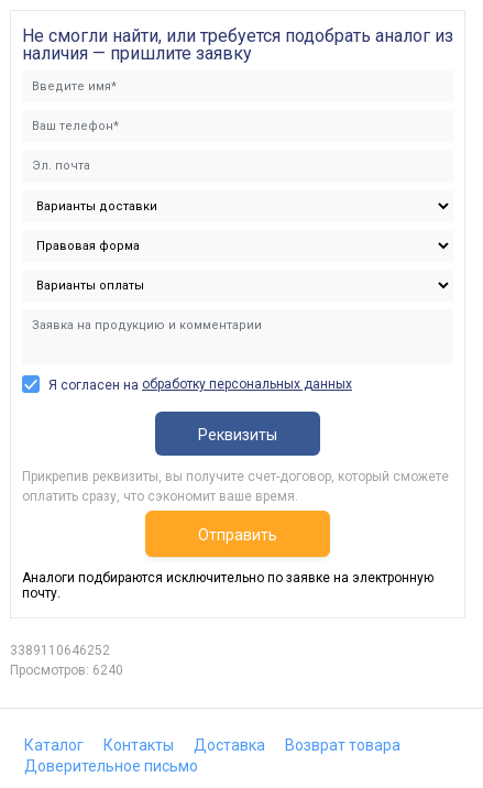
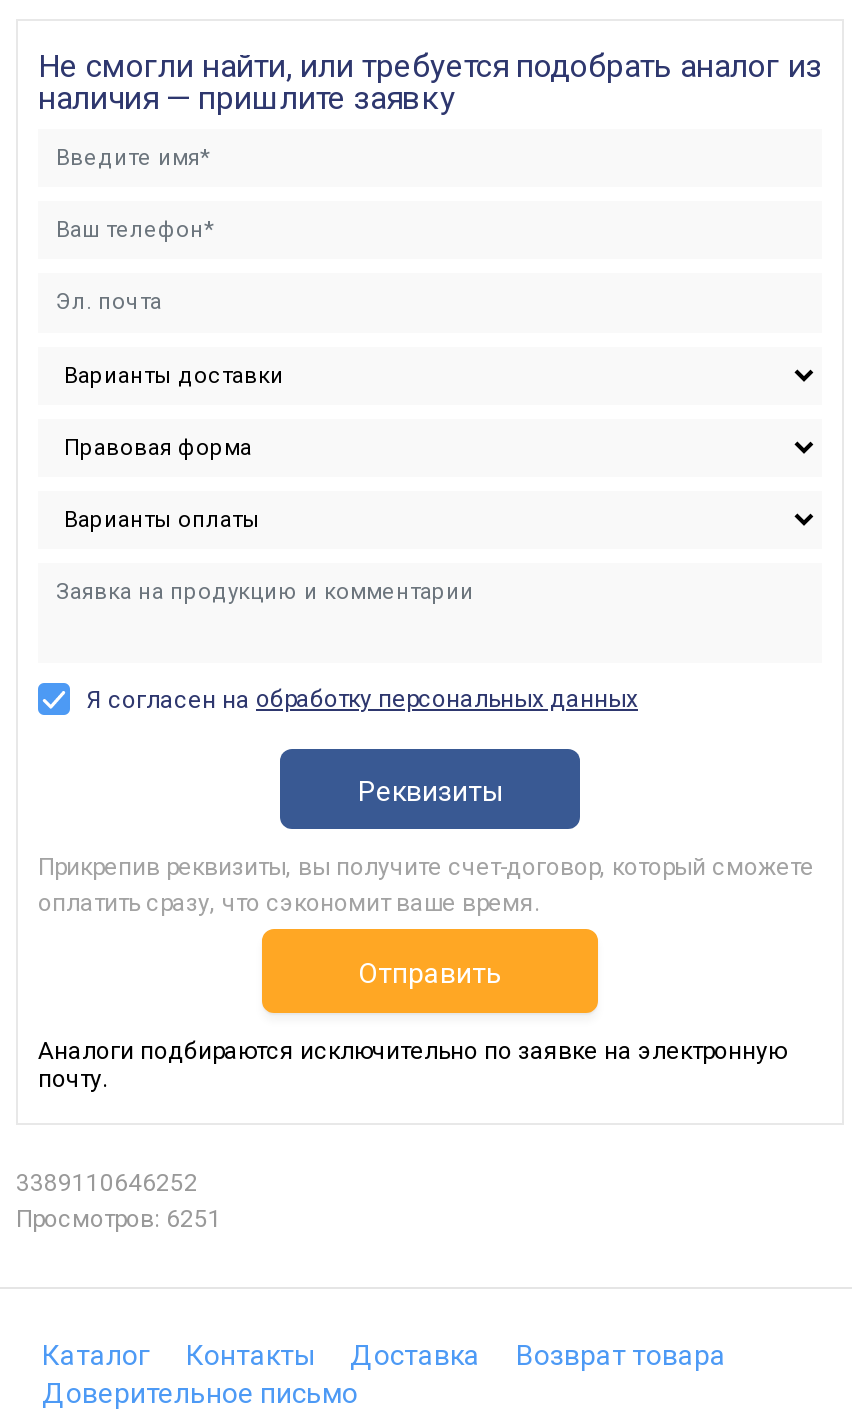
[10,662,123,678] Просмотров: 6240 -> [16,1204,222,1232] Просмотров: 6251

